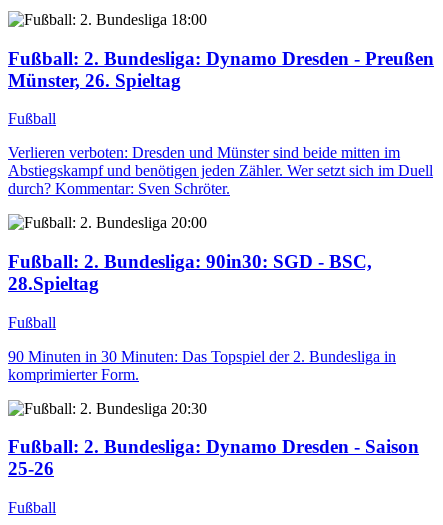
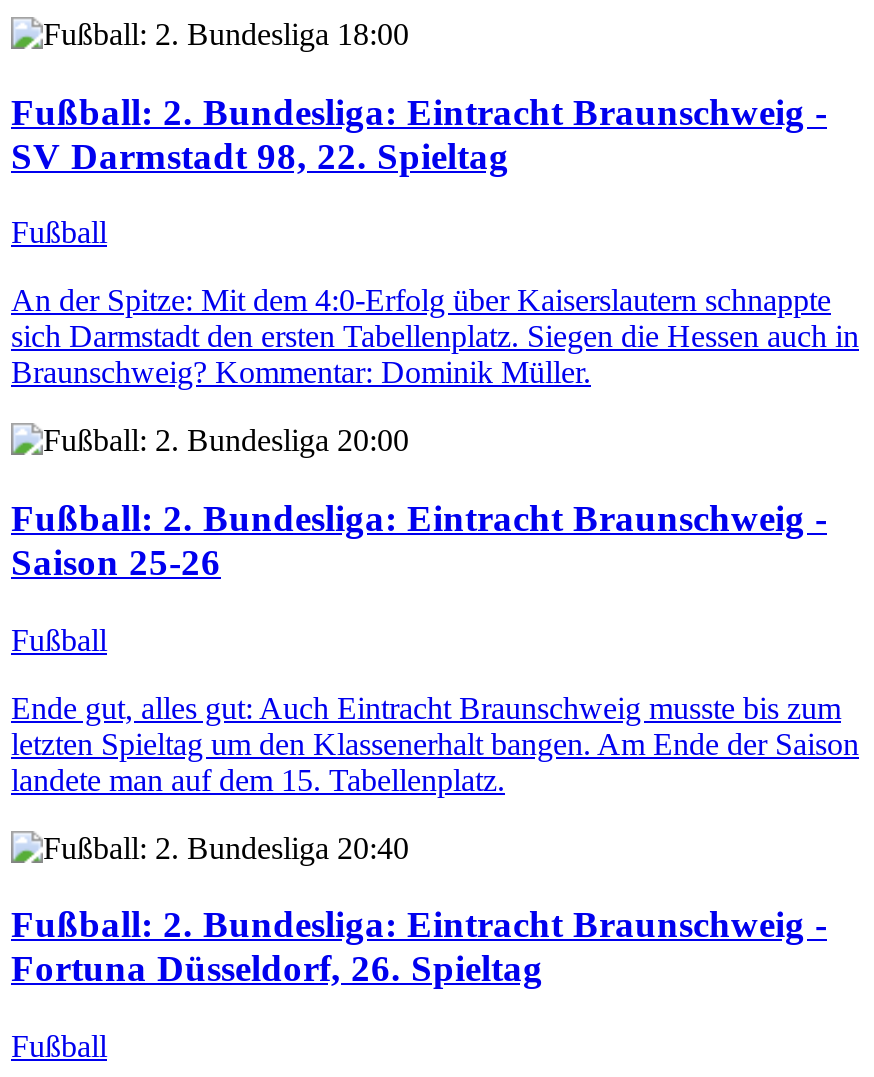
[8,47,434,90] Fußball: 2. Bundesliga: Dynamo Dresden - Preußen | Münster, 26. Spieltag -> [11,90,827,176] Fußball: 2. Bundesliga: Eintracht Braunschweig - | SV Darmstadt 98, 22. Spieltag
[8,144,433,197] Verlieren verboten: Dresden und Münster sind beide mitten im | Abstiegskampf und benötigen jeden Zähler. Wer setzt sich im Duell | durch? Kommentar: Sven Schröter. -> [11,283,859,389] An der Spitze: Mit dem 4:0-Erfolg über Kaiserslautern schnappte | sich Darmstadt den ersten Tabellenplatz. Siegen die Hessen auch in | Braunschweig? Kommentar: Dominik Müller.
[8,251,372,294] Fußball: 2. Bundesliga: 90in30: SGD - BSC, | 28.Spieltag -> [11,497,827,583] Fußball: 2. Bundesliga: Eintracht Braunschweig - | Saison 25-26
[8,348,396,383] 90 Minuten in 30 Minuten: Das Topspiel der 2. Bundesliga in | komprimierter Form. -> [11,690,859,796] Ende gut, alles gut: Auch Eintracht Braunschweig musste bis zum | letzten Spieltag um den Klassenerhalt bangen. Am Ende der Saison | landete man auf dem 15. Tabellenplatz.
[171,400,207,417] 20:30 -> [337,830,409,864] 20:40
[8,436,419,479] Fußball: 2. Bundesliga: Dynamo Dresden - Saison | 25-26 -> [11,904,827,990] Fußball: 2. Bundesliga: Eintracht Braunschweig - | Fortuna Düsseldorf, 26. Spieltag

